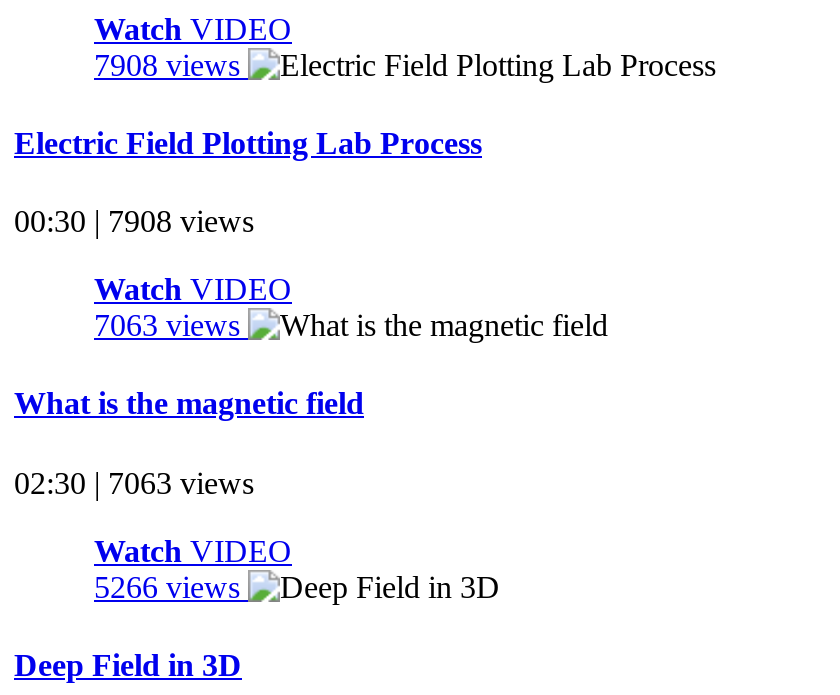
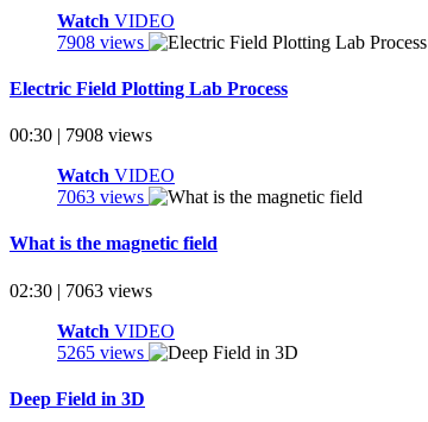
[94,569,248,603] 5266 views -> [57,342,149,362] 5265 views

